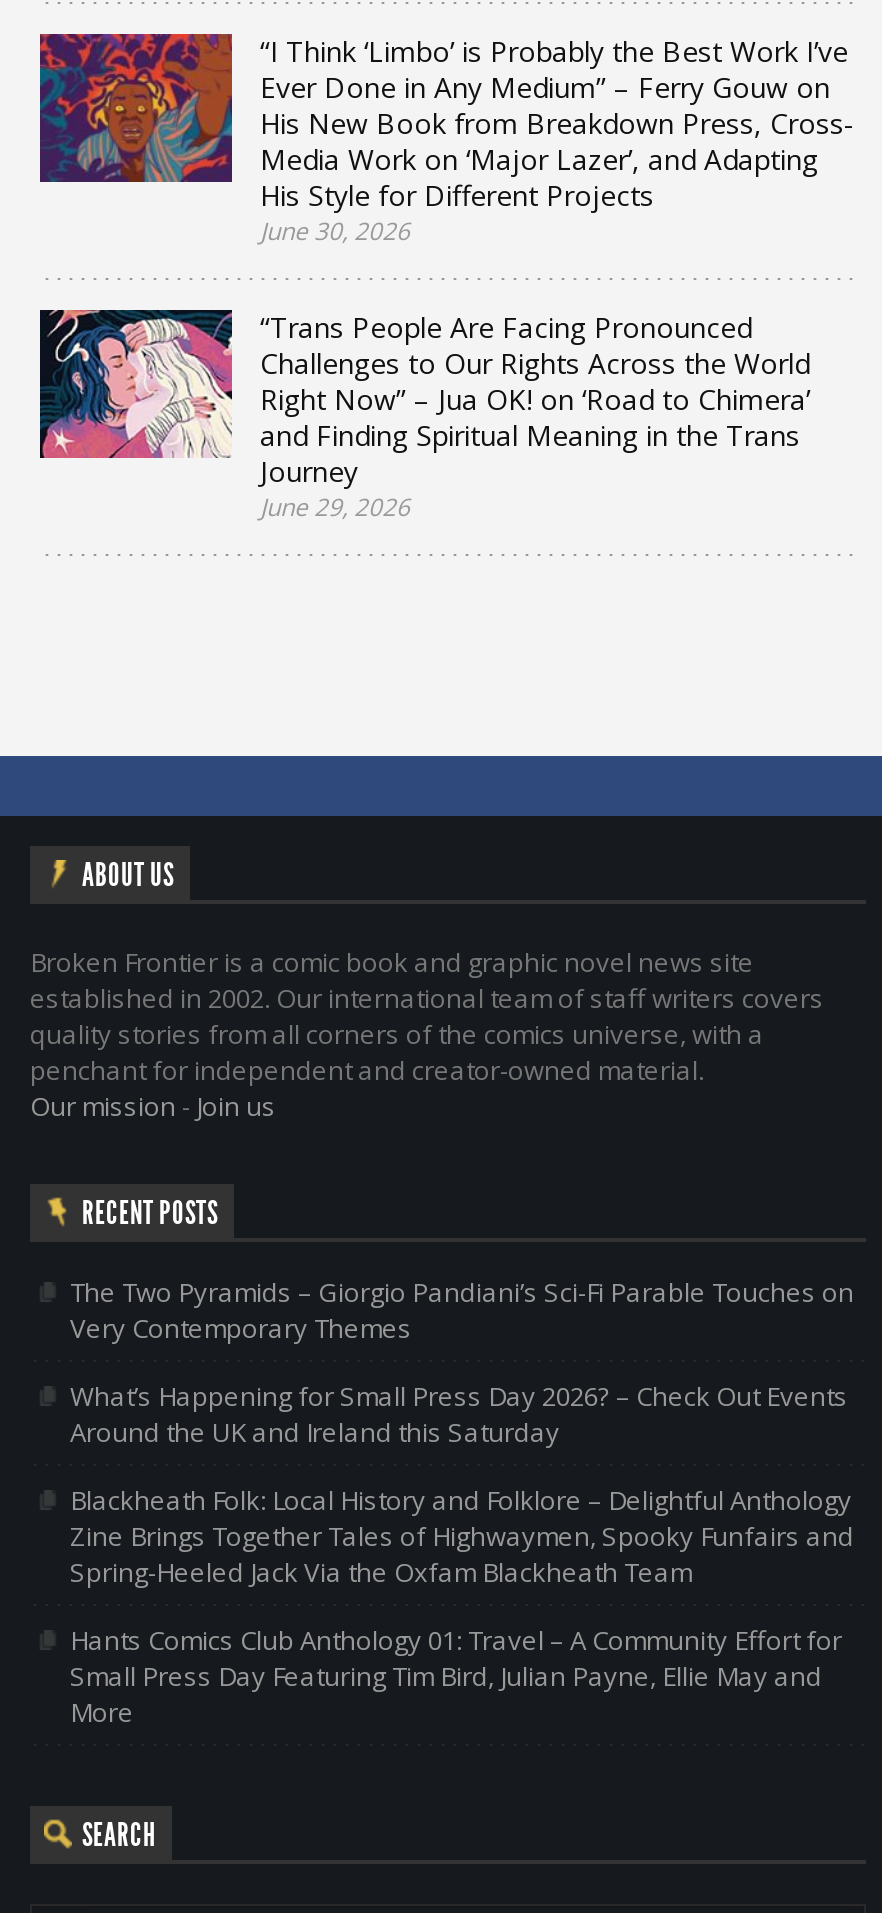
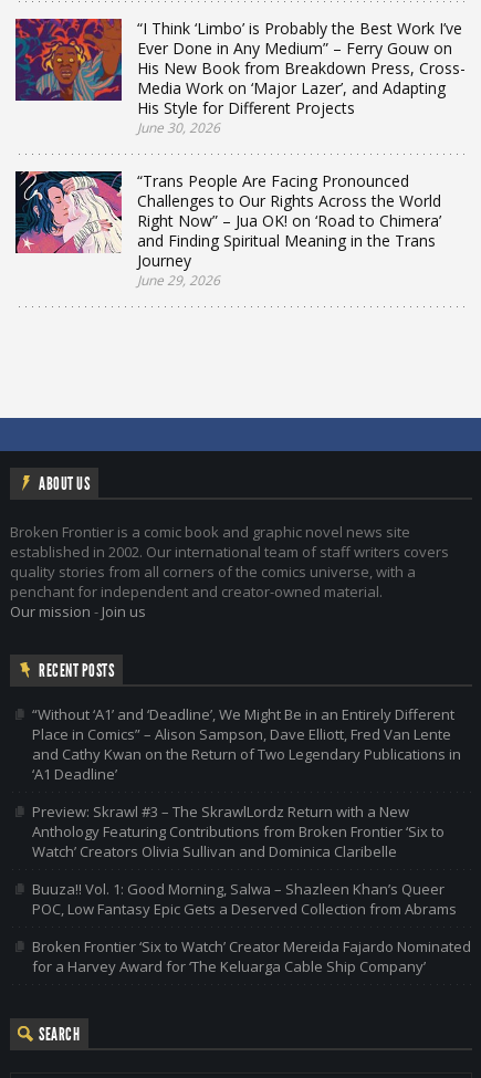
[70,1274,854,1346] The Two Pyramids – Giorgio Pandiani’s Sci-Fi Parable Touches on | Very Contemporary Themes -> [32,704,461,784] “Without ‘A1’ and ‘Deadline’, We Might Be in an Entirely Different | Place in Comics” – Alison Sampson, Dave Elliott, Fred Van Lente | and Cathy Kwan on the Return of Two Legendary Publications in | ‘A1 Deadline’
[70,1378,848,1450] What’s Happening for Small Press Day 2026? – Check Out Events | Around the UK and Ireland this Saturday -> [32,802,445,861] Preview: Skrawl #3 – The SkrawlLordz Return with a New | Anthology Featuring Contributions from Broken Frontier ‘Six to | Watch’ Creators Olivia Sullivan and Dominica Claribelle
[70,1482,854,1590] Blackheath Folk: Local History and Folklore – Delightful Anthology | Zine Brings Together Tales of Highwaymen, Spooky Funfairs and | Spring-Heeled Jack Via the Oxfam Blackheath Team -> [32,879,457,919] Buuza!! Vol. 1: Good Morning, Salwa – Shazleen Khan’s Queer | POC, Low Fantasy Epic Gets a Deserved Collection from Abrams
[70,1622,842,1730] Hants Comics Club Anthology 01: Travel – A Community Effort for | Small Press Day Featuring Tim Bird, Julian Payne, Ellie May and | More -> [32,936,471,976] Broken Frontier ‘Six to Watch’ Creator Mereida Fajardo Nominated | for a Harvey Award for ‘The Keluarga Cable Ship Company’

